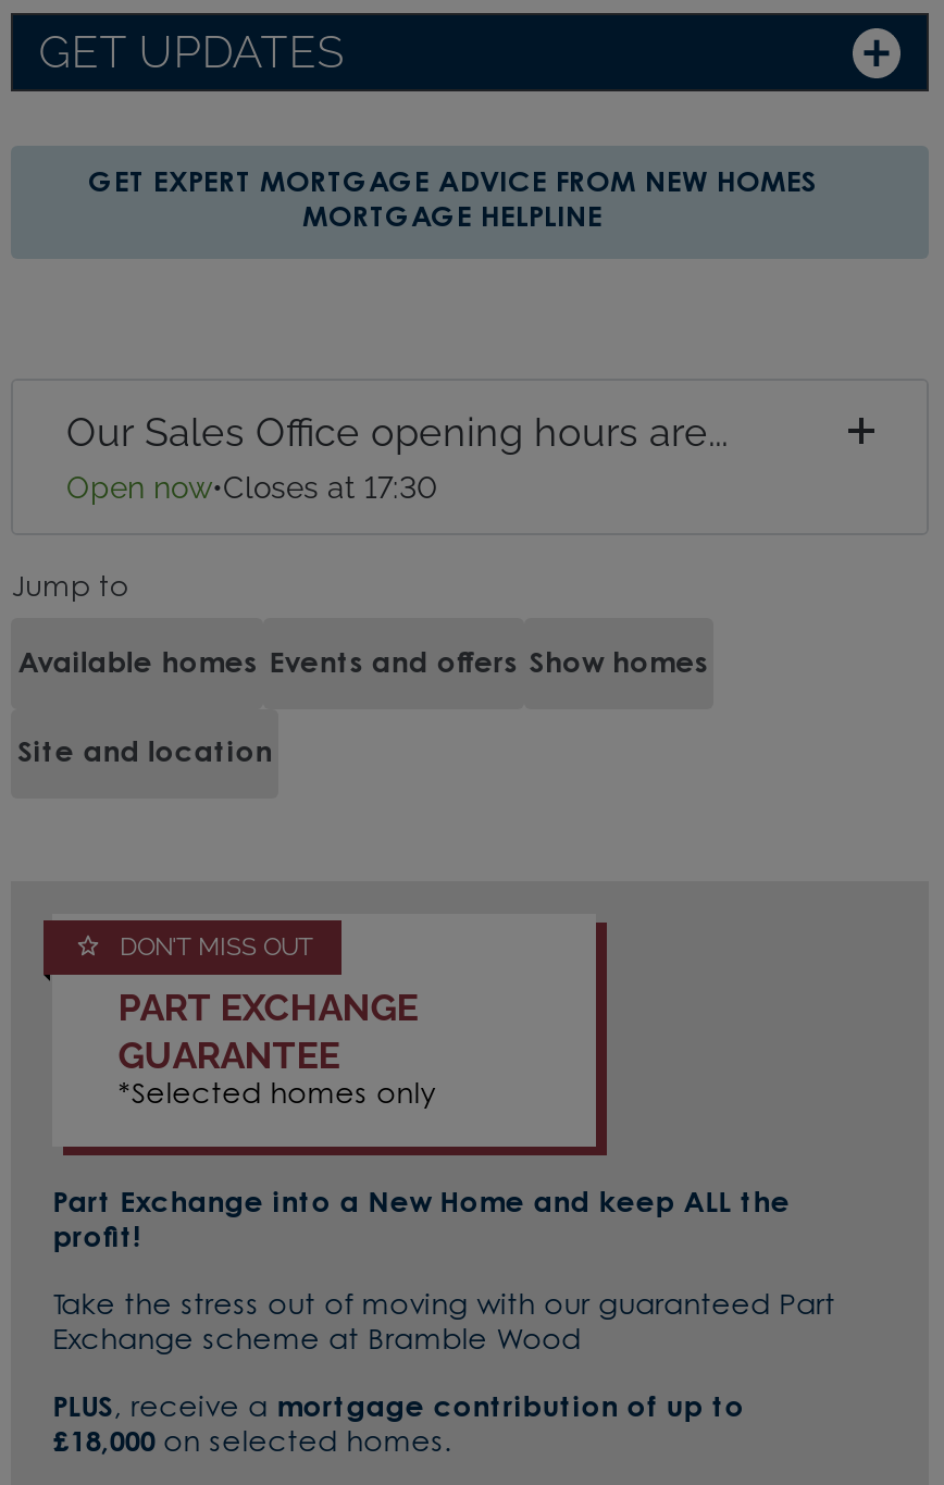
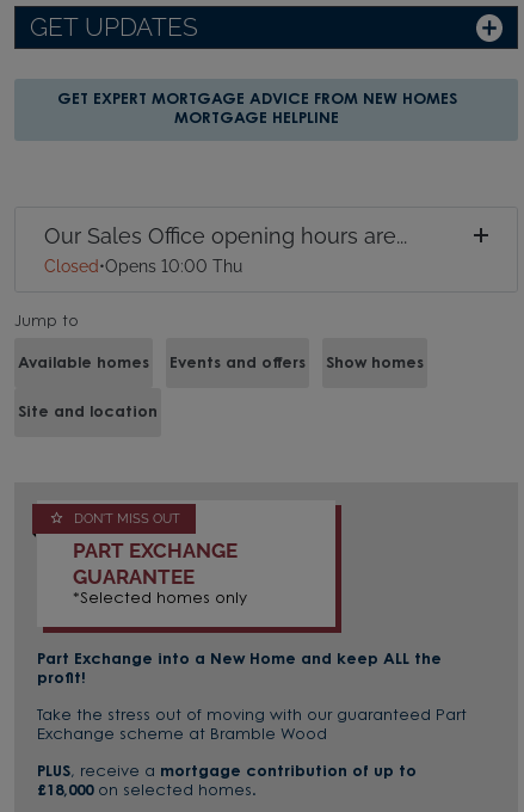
[66,470,438,504] Open now•Closes at 17:30 -> [45,256,243,276] Closed•Opens 10:00 Thu

